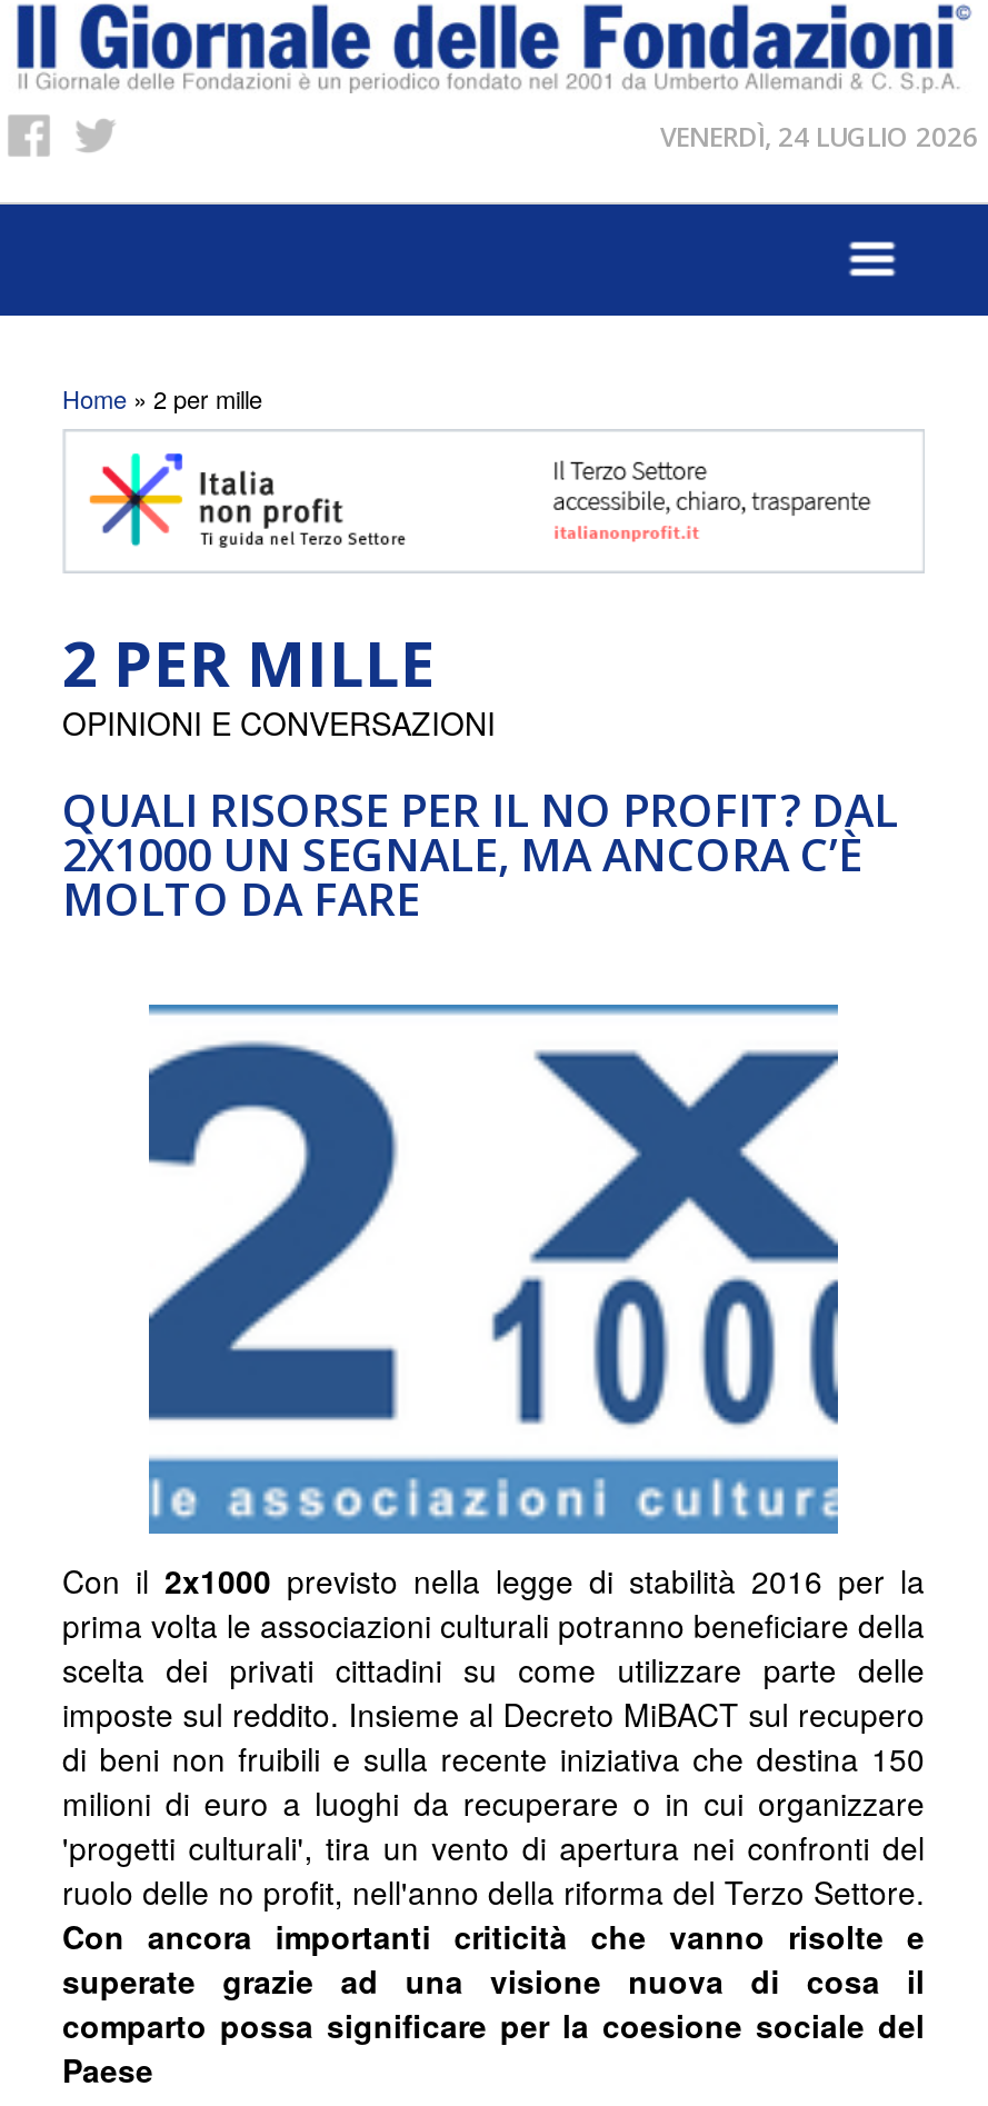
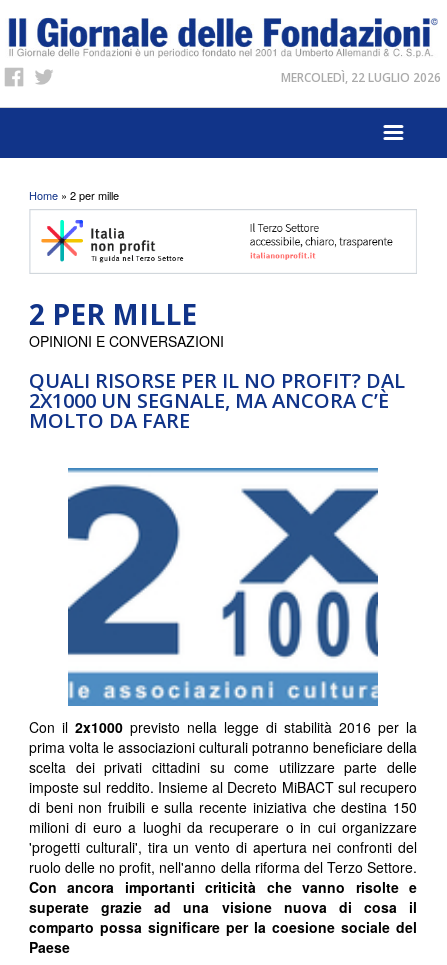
[660,118,978,156] VENERDÌ, 24 LUGLIO 2026 -> [281,69,441,86] MERCOLEDÌ, 22 LUGLIO 2026

